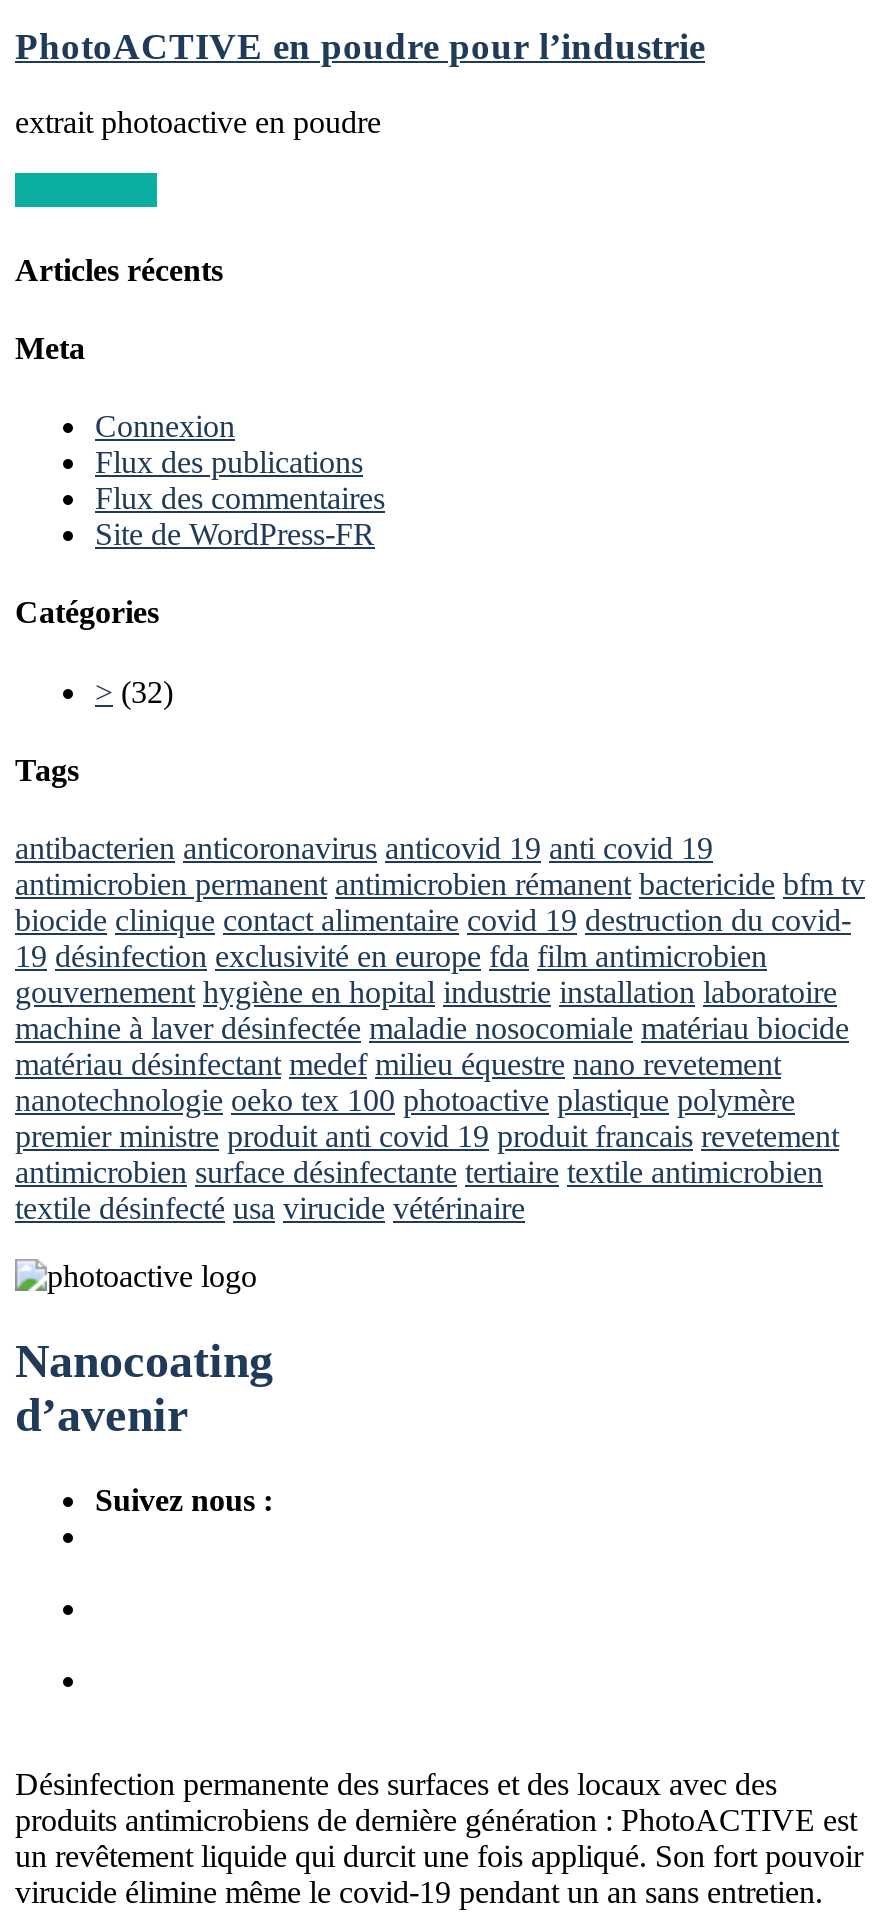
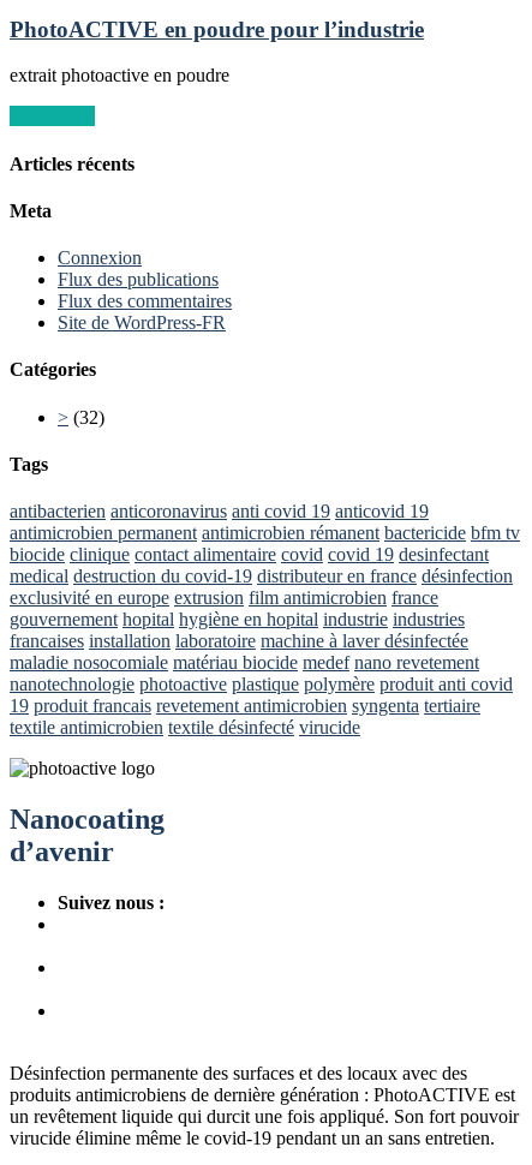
[15,831,713,865] antibacterien anticoronavirus anticovid 19 anti covid 19 -> [10,501,429,521] antibacterien anticoronavirus anti covid 19 anticovid 19
[15,903,851,1225] biocide clinique contact alimentaire covid 19 destruction du covid- | 19 désinfection exclusivité en europe fda film antimicrobien | gouvernement hygiène en hopital industrie installation laboratoire | machine à laver désinfectée maladie nosocomiale matériau biocide | matériau désinfectant medef milieu équestre nano revetement | nanotechnologie oeko tex 100 photoactive plastique polymère | premier ministre produit anti covid 19 produit francais revetement | antimicrobien surface désinfectante tertiaire textile antimicrobien | textile désinfecté usa virucide vétérinaire -> [10,544,513,738] biocide clinique contact alimentaire covid covid 19 desinfectant | medical destruction du covid-19 distributeur en france désinfection | exclusivité en europe extrusion film antimicrobien france | gouvernement hopital hygiène en hopital industrie industries | francaises installation laboratoire machine à laver désinfectée | maladie nosocomiale matériau biocide medef nano revetement | nanotechnologie photoactive plastique polymère produit anti covid | 19 produit francais revetement antimicrobien syngenta tertiaire | textile antimicrobien textile désinfecté virucide

